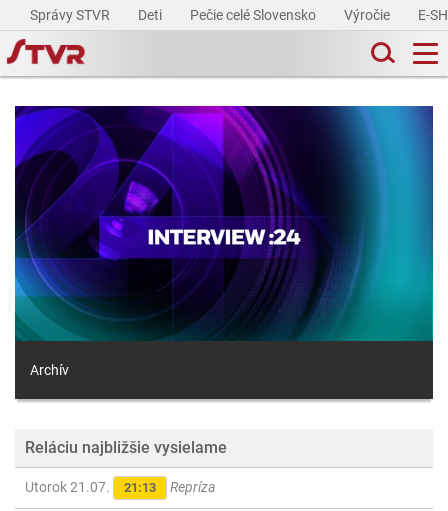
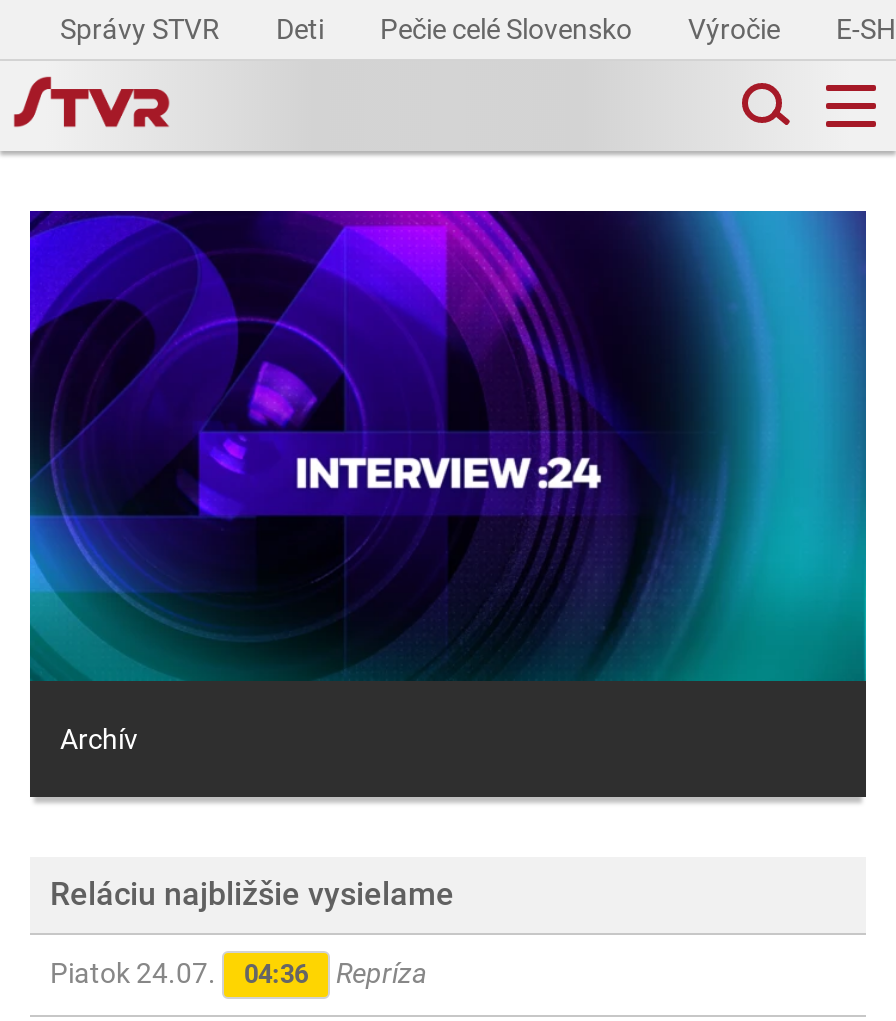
[25,479,156,495] Utorok 21.07. | 21:13 -> [50,958,308,990] Piatok 24.07. | 04:36

